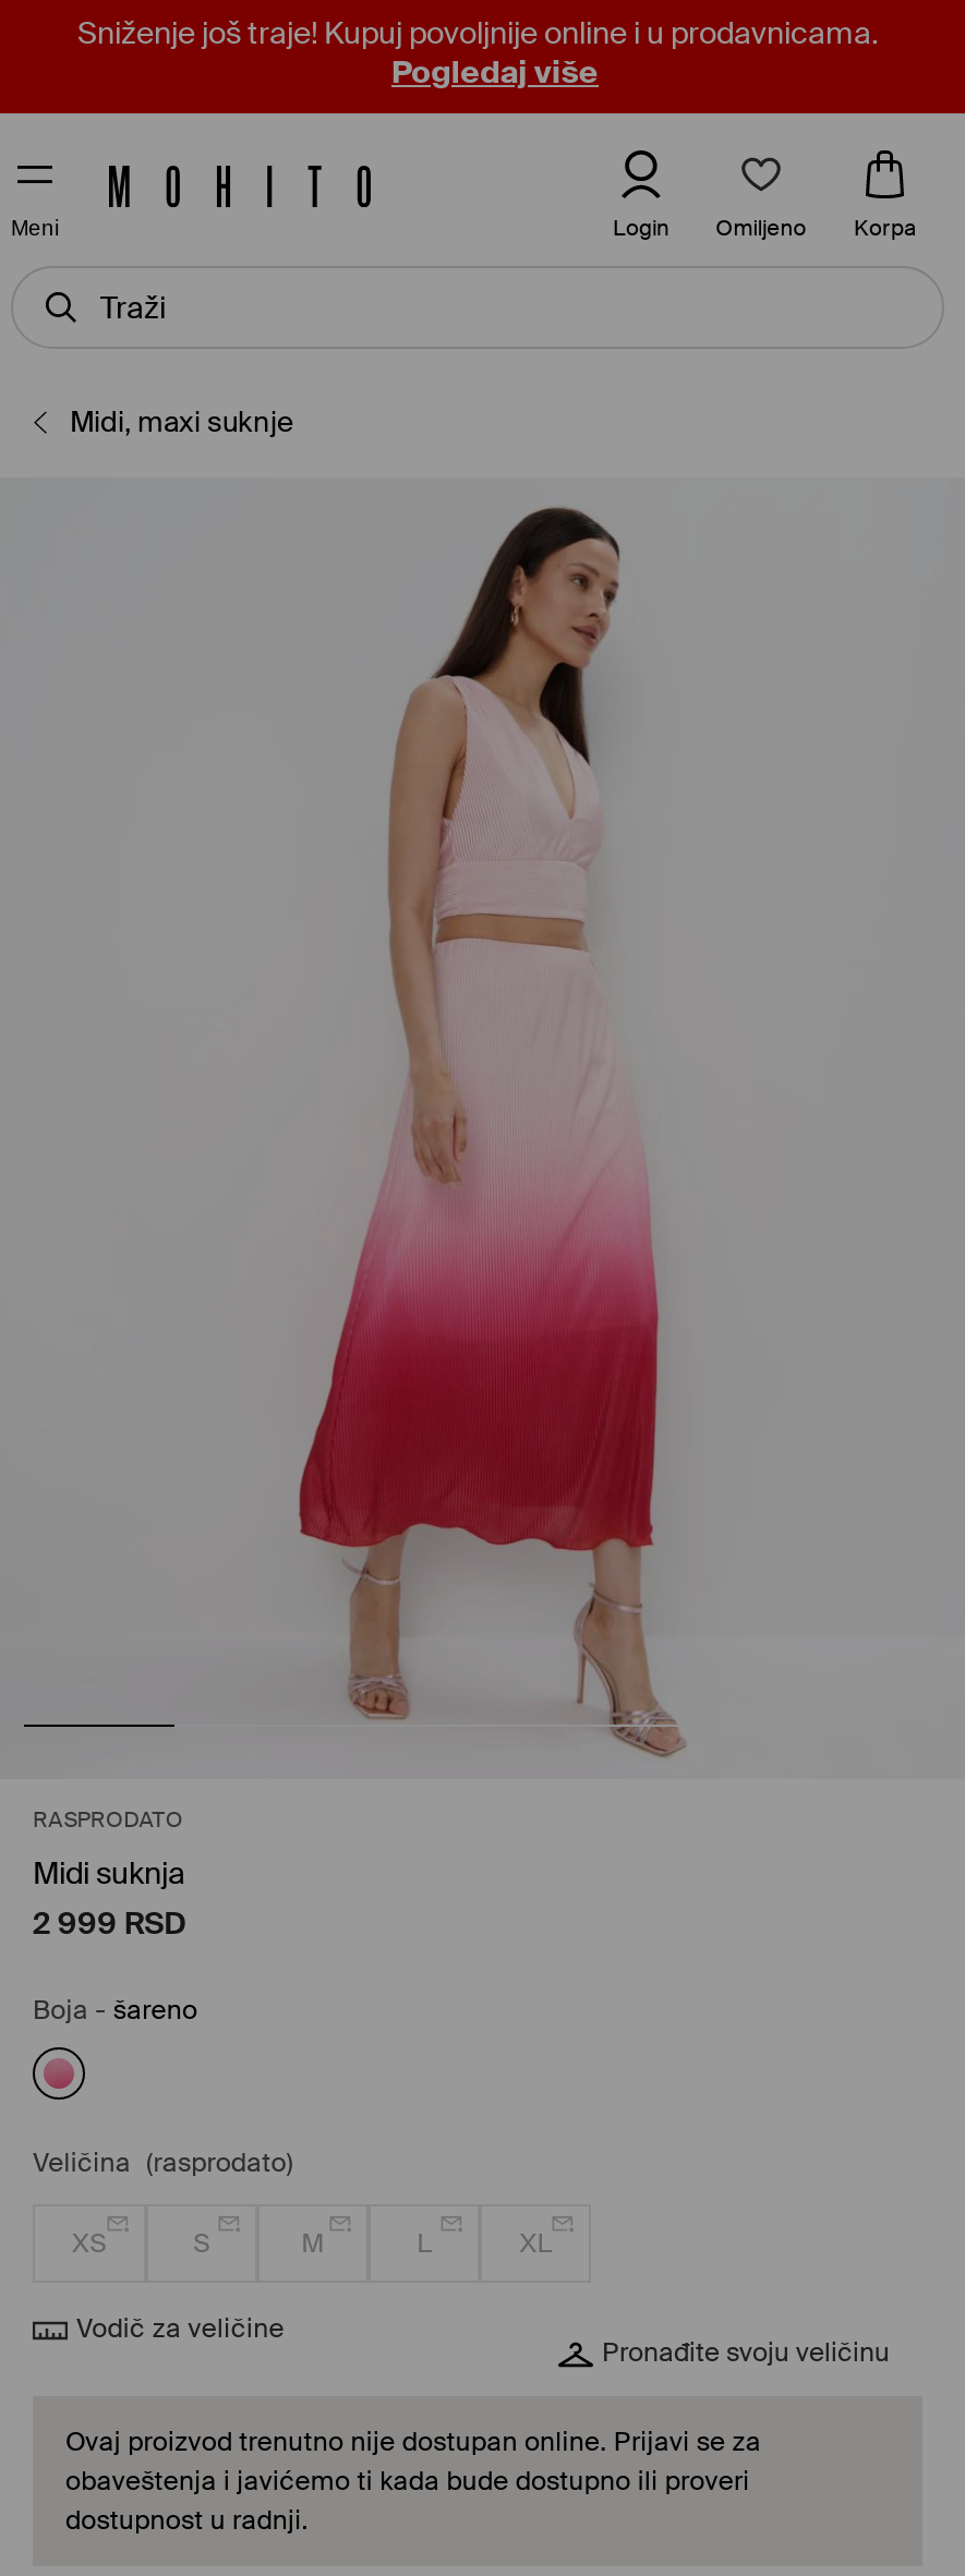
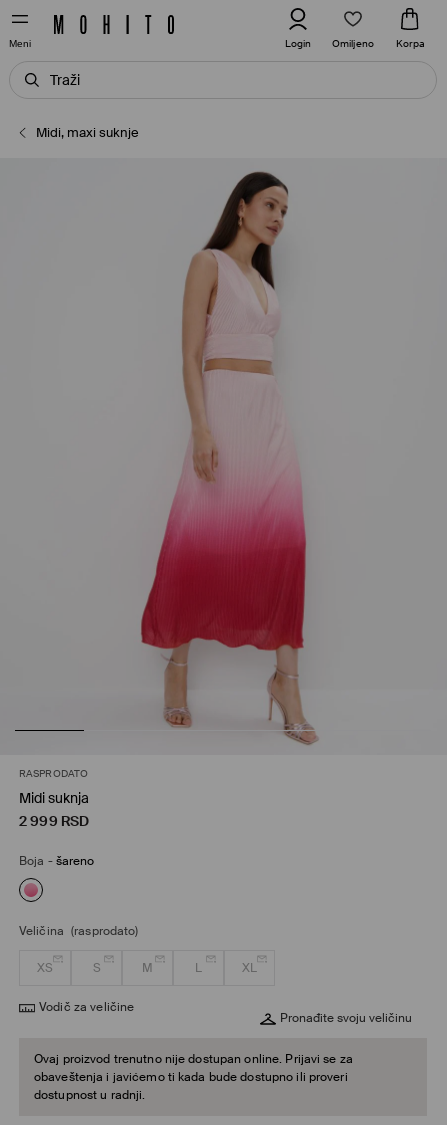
[77,13,878,92] Sniženje još traje! Kupuj povoljnije online i u prodavnicama. | Pogledaj više -> none

